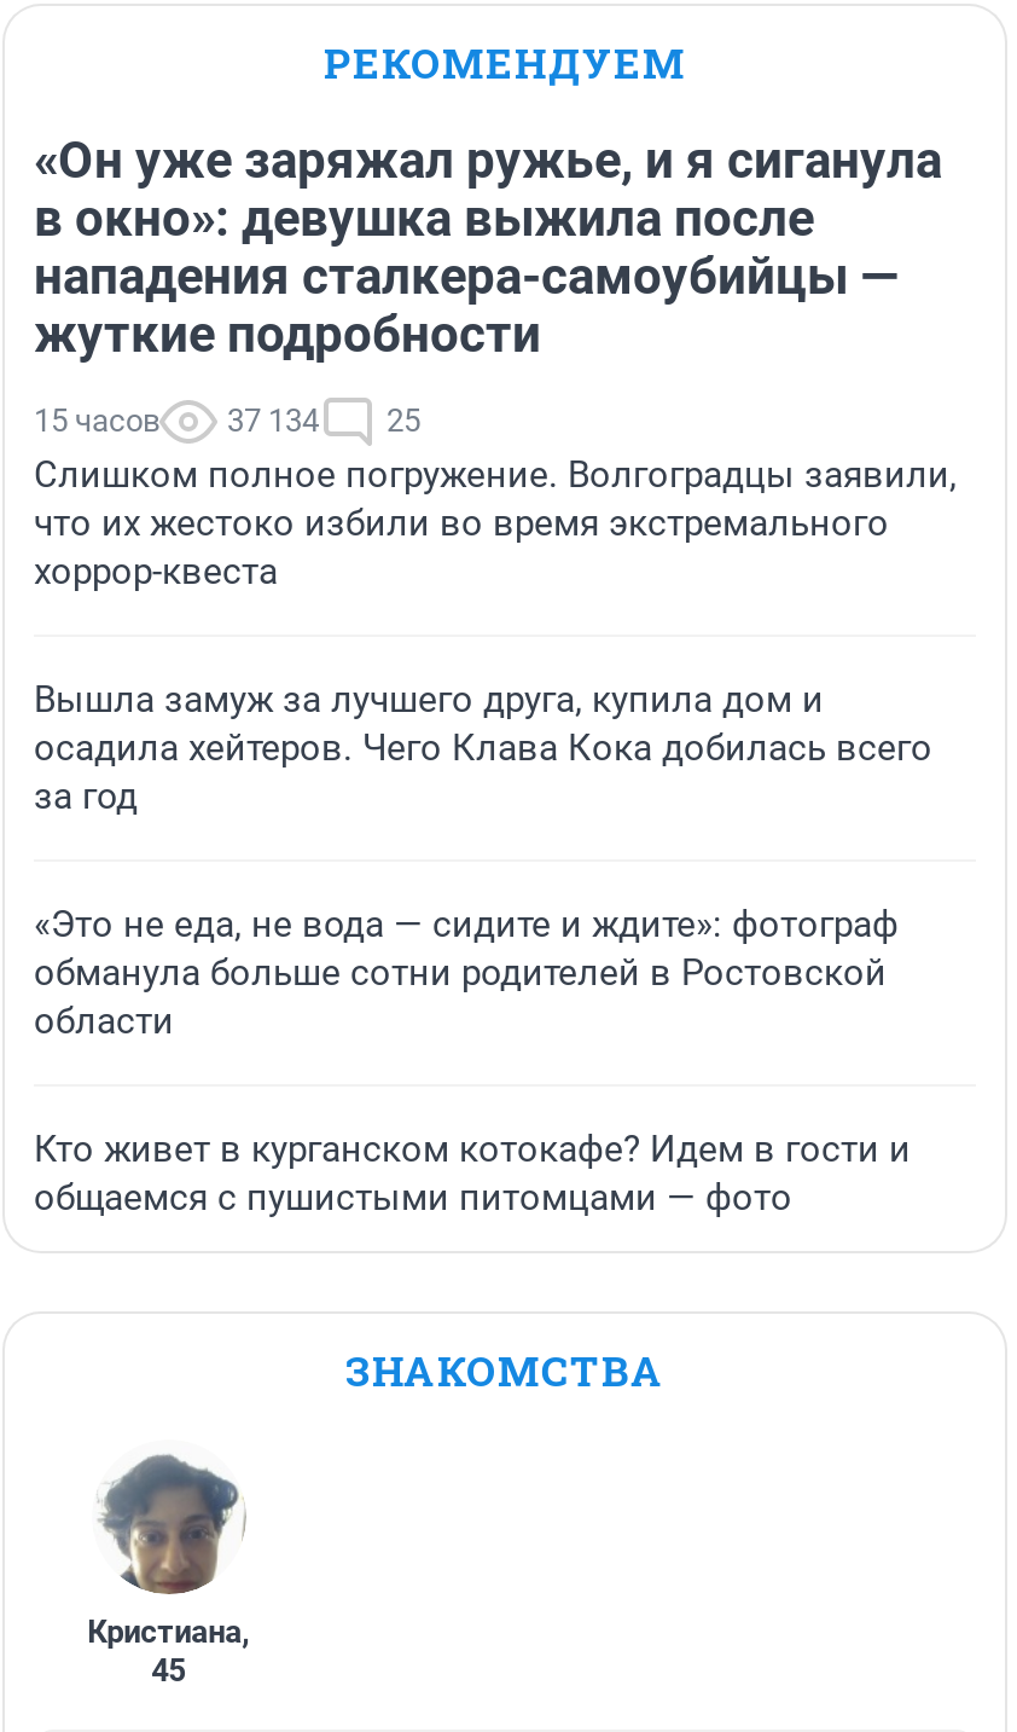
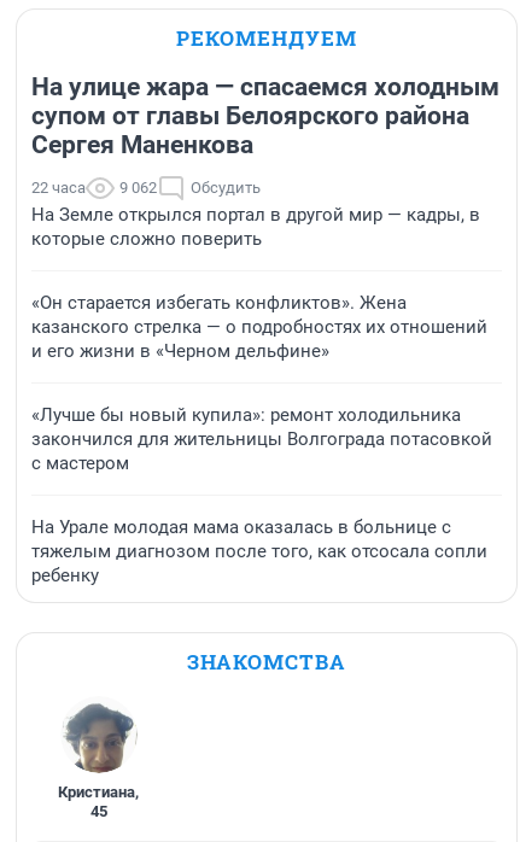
[34,132,942,364] «Он уже заряжал ружье, и я сиганула | в окно»: девушка выжила после | нападения сталкера-самоубийцы — | жуткие подробности -> [31,72,499,159] На улице жара — спасаемся холодным | супом от главы Белоярского района | Сергея Маненкова
[34,403,957,594] 15 часов | 37 134 | 25 | Слишком полное погружение. Волгоградцы заявили, | что их жестоко избили во время экстремального | хоррор-квеста -> [31,179,480,250] 22 часа | 9 062 | Обсудить | На Земле открылся портал в другой мир — кадры, в | которые сложно поверить
[34,678,932,818] Вышла замуж за лучшего друга, купила дом и | осадила хейтеров. Чего Клава Кока добилась всего | за год -> [31,292,487,362] «Он старается избегать конфликтов». Жена | казанского стрелка — о подробностях их отношений | и его жизни в «Черном дельфине»
[34,903,899,1043] «Это не еда, не вода — сидите и ждите»: фотограф | обманула больше сотни родителей в Ростовской | области -> [31,404,492,474] «Лучше бы новый купила»: ремонт холодильника | закончился для жительницы Волгограда потасовкой | с мастером
[34,1128,911,1220] Кто живет в курганском котокафе? Идем в гости и | общаемся с пушистыми питомцами — фото -> [31,516,487,586] На Урале молодая мама оказалась в больнице с | тяжелым диагнозом после того, как отсосала сопли | ребенку

